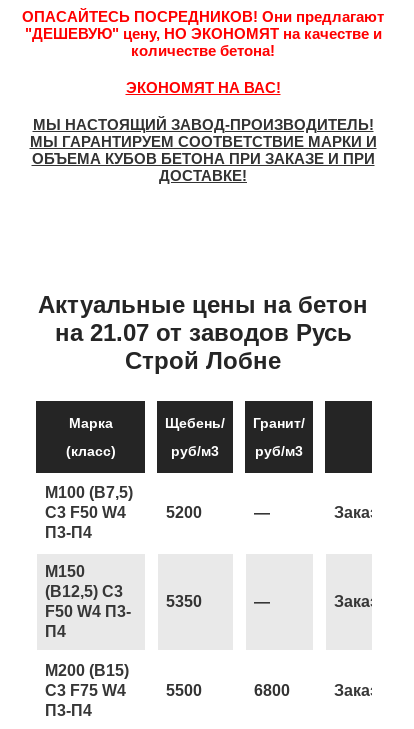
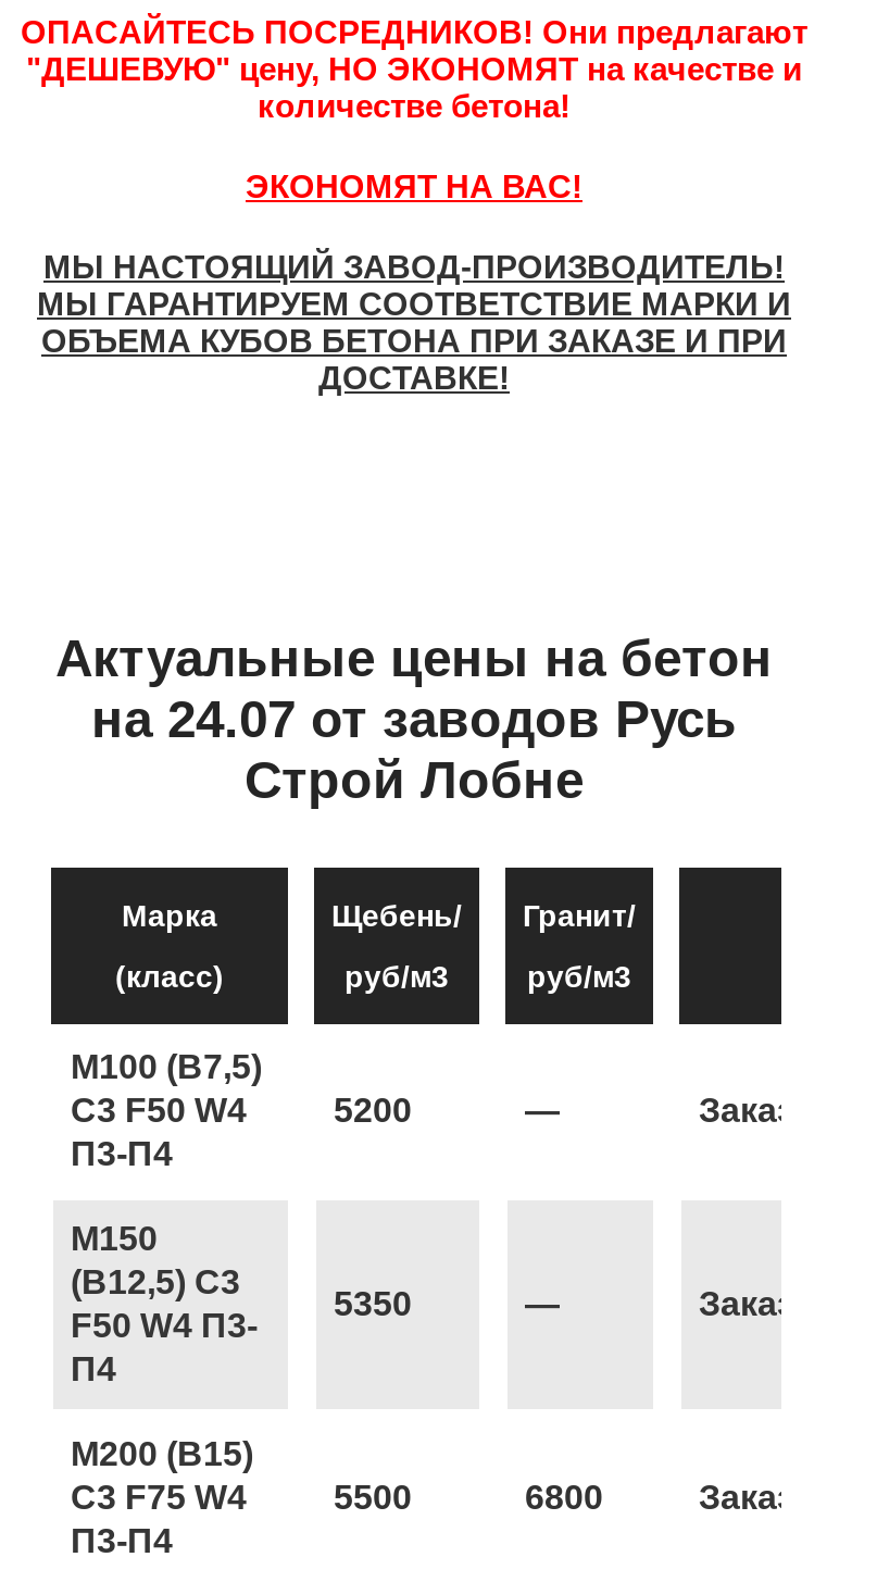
[54,319,351,346] на 21.07 от заводов Русь -> [91,689,737,748] на 24.07 от заводов Русь

